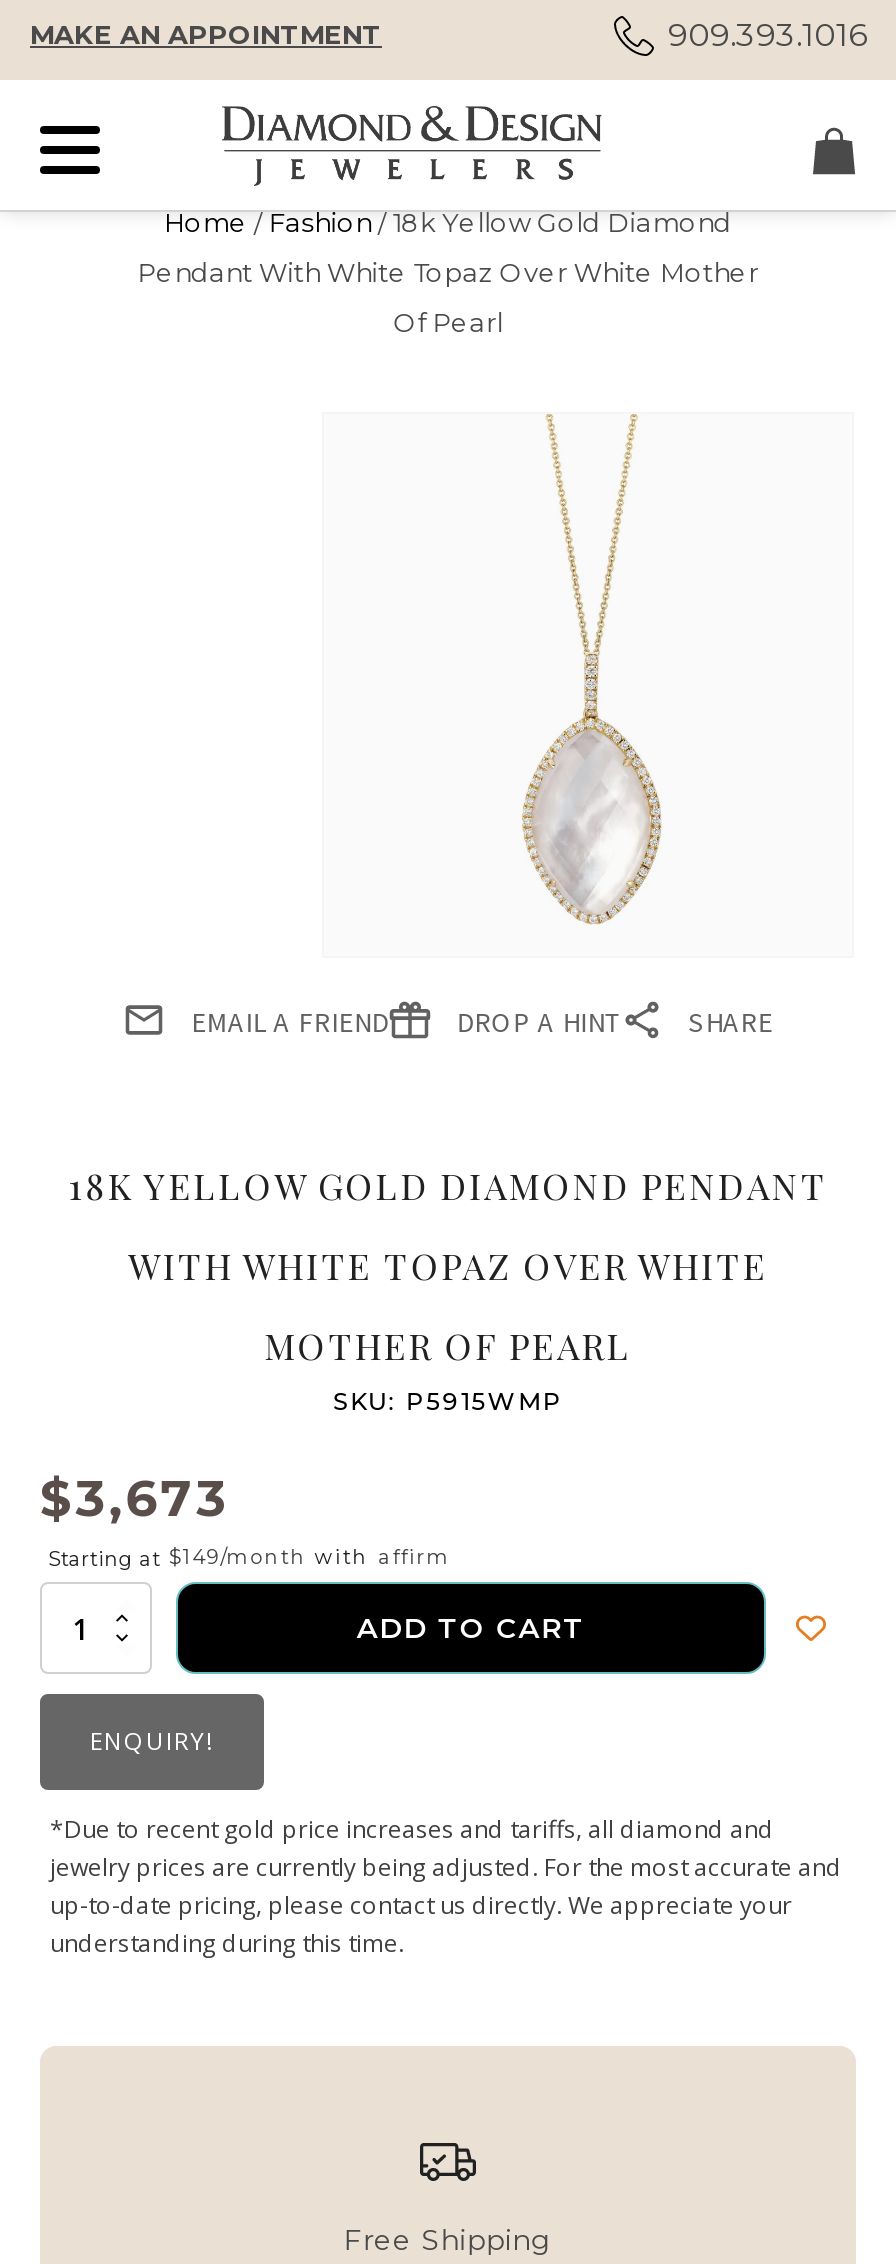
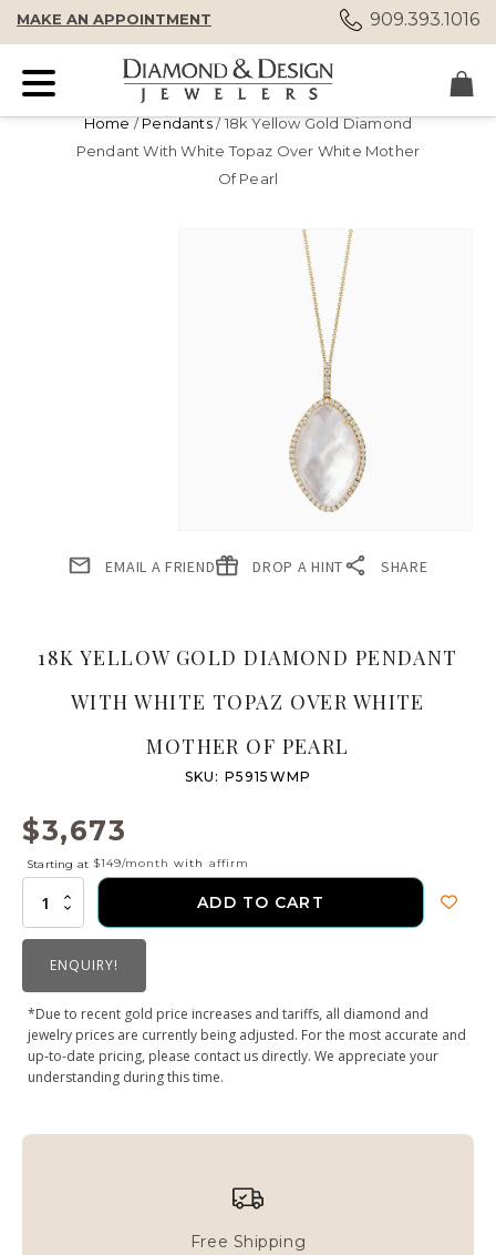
[164,205,732,237] Home / Fashion / 18k Yellow Gold Diamond -> [84,114,412,131] Home / Pendants / 18k Yellow Gold Diamond

